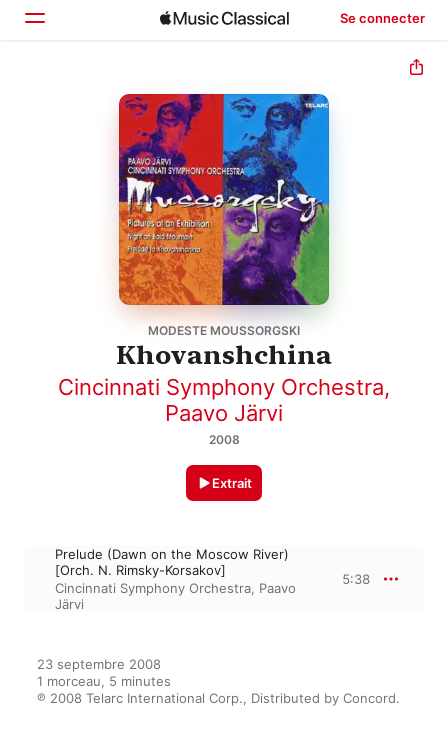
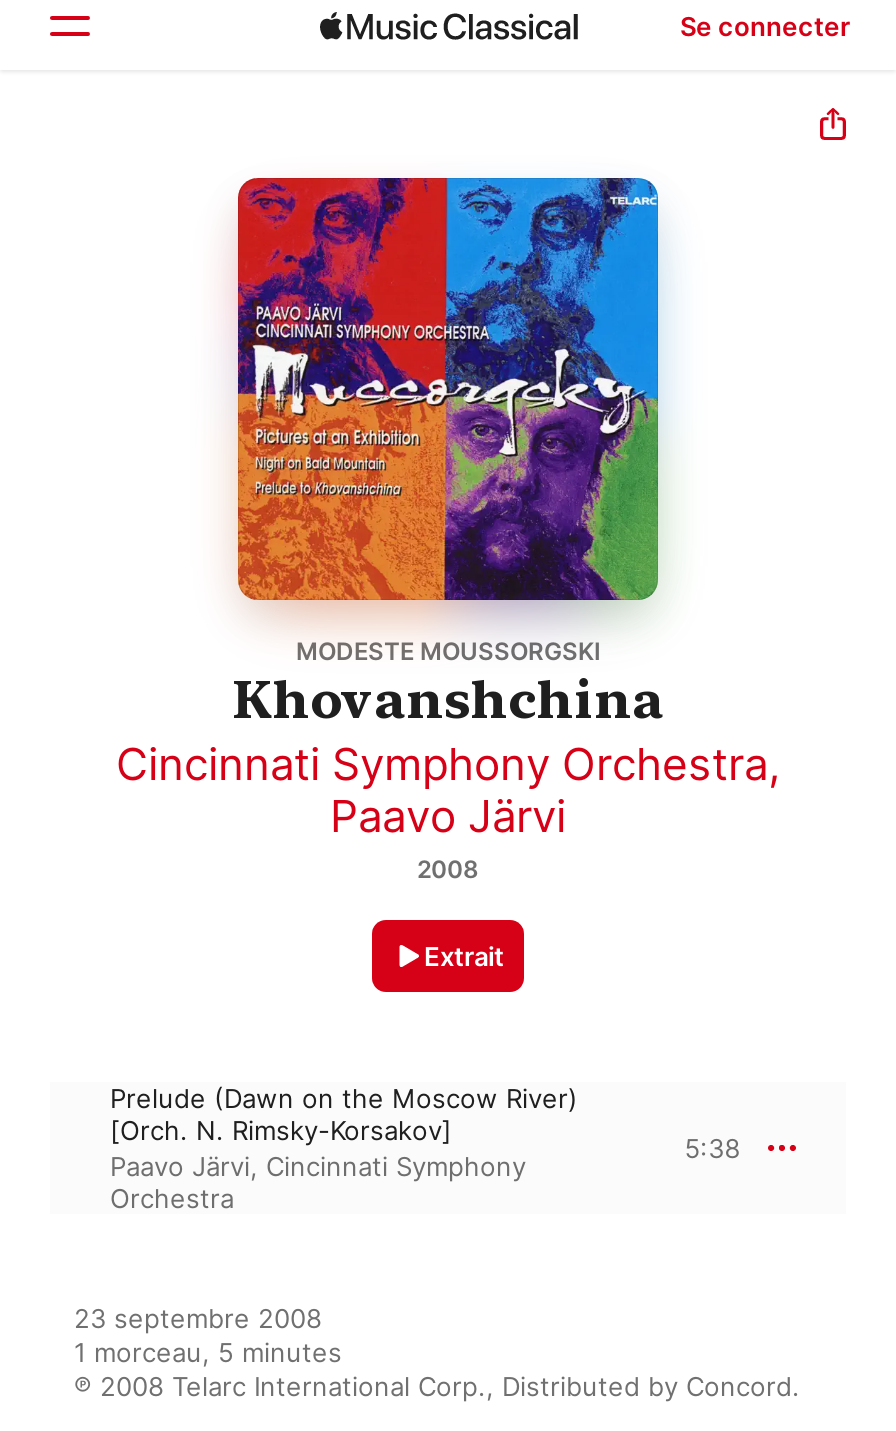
[55,580,296,612] Cincinnati Symphony Orchestra, Paavo | Järvi -> [110,1150,526,1214] Paavo Järvi, Cincinnati Symphony | Orchestra

